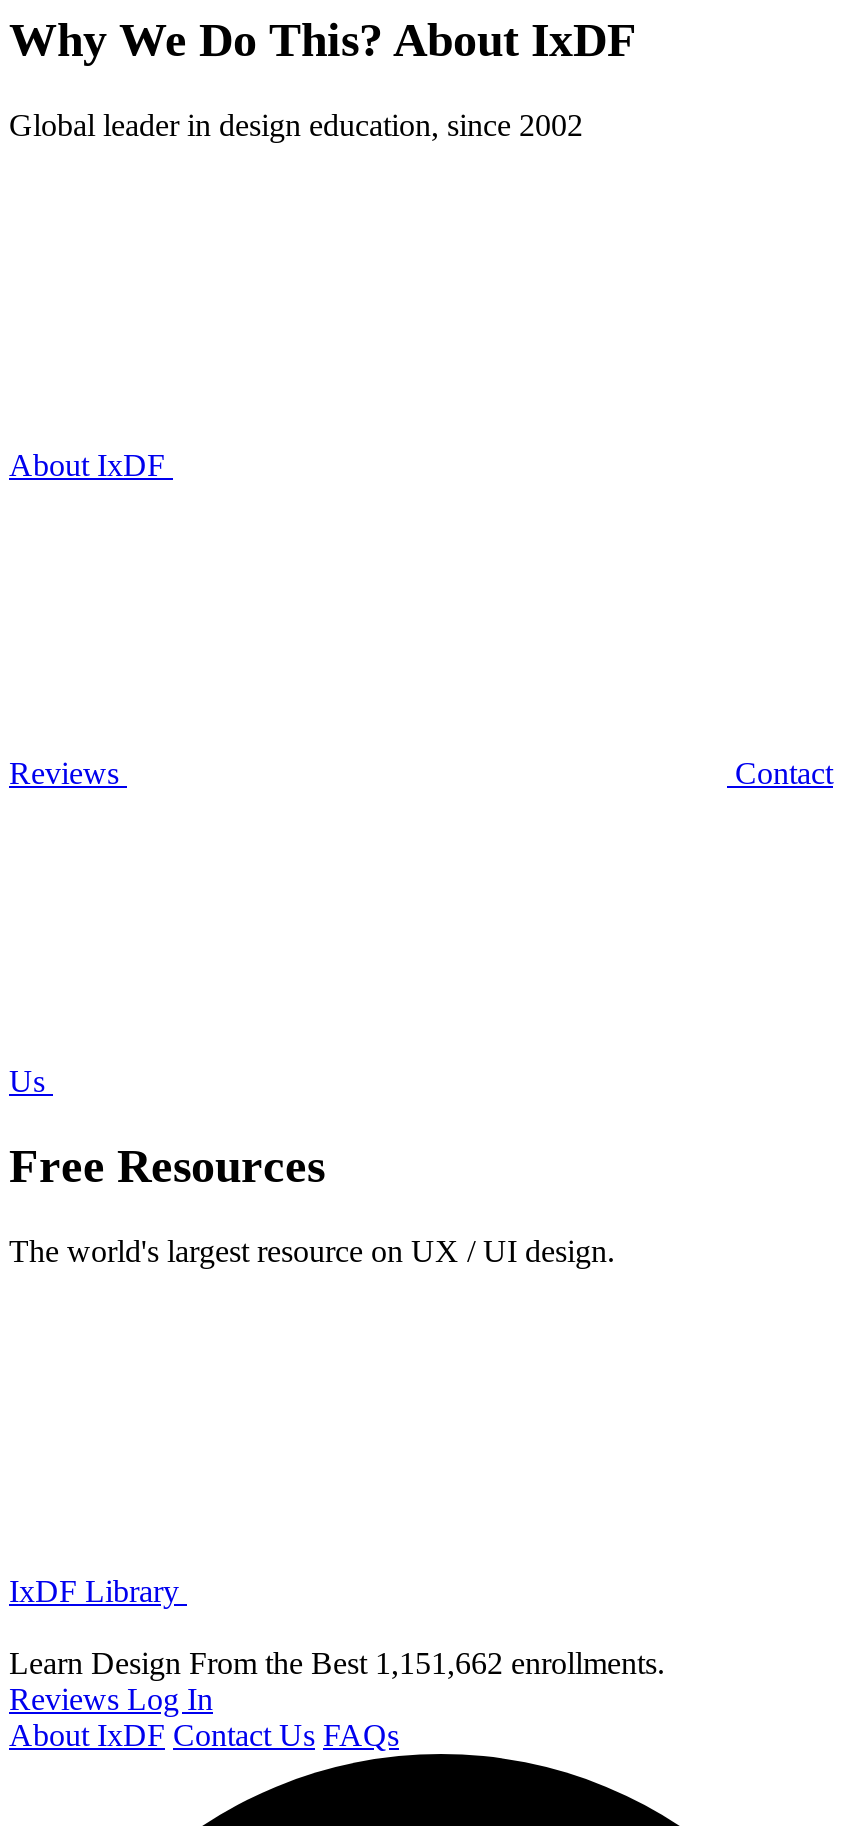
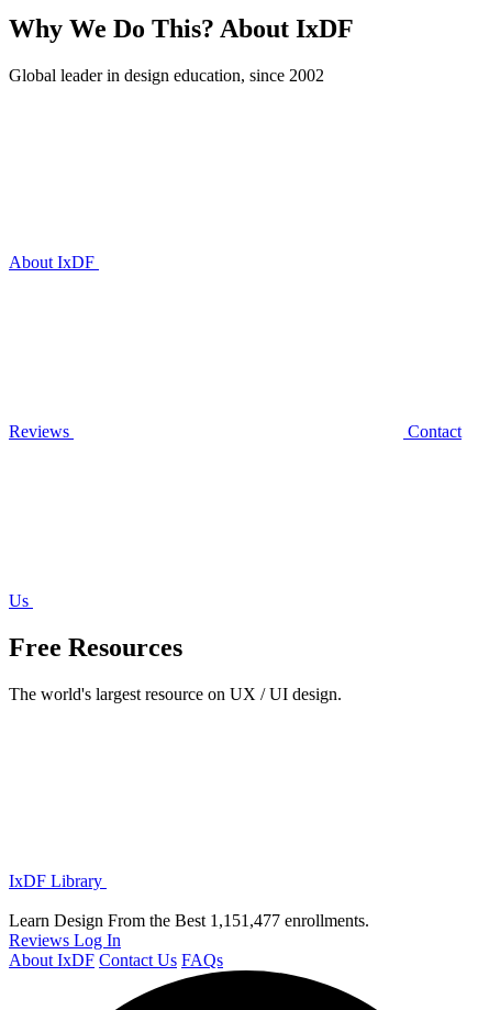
[9,1645,665,1679] Learn Design From the Best 1,151,662 enrollments. -> [9,911,369,929] Learn Design From the Best 1,151,477 enrollments.

